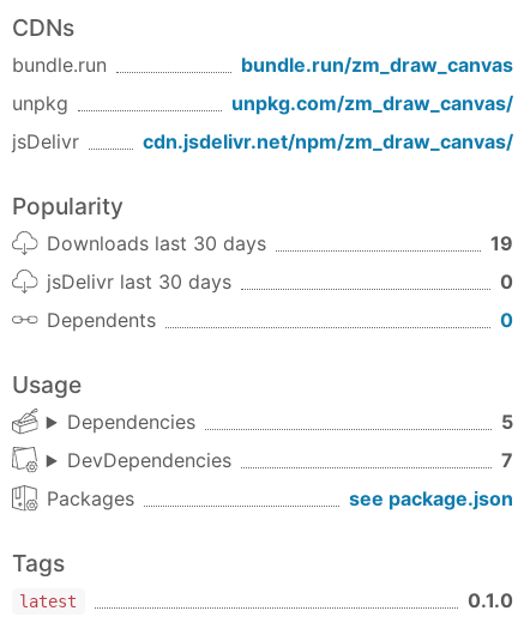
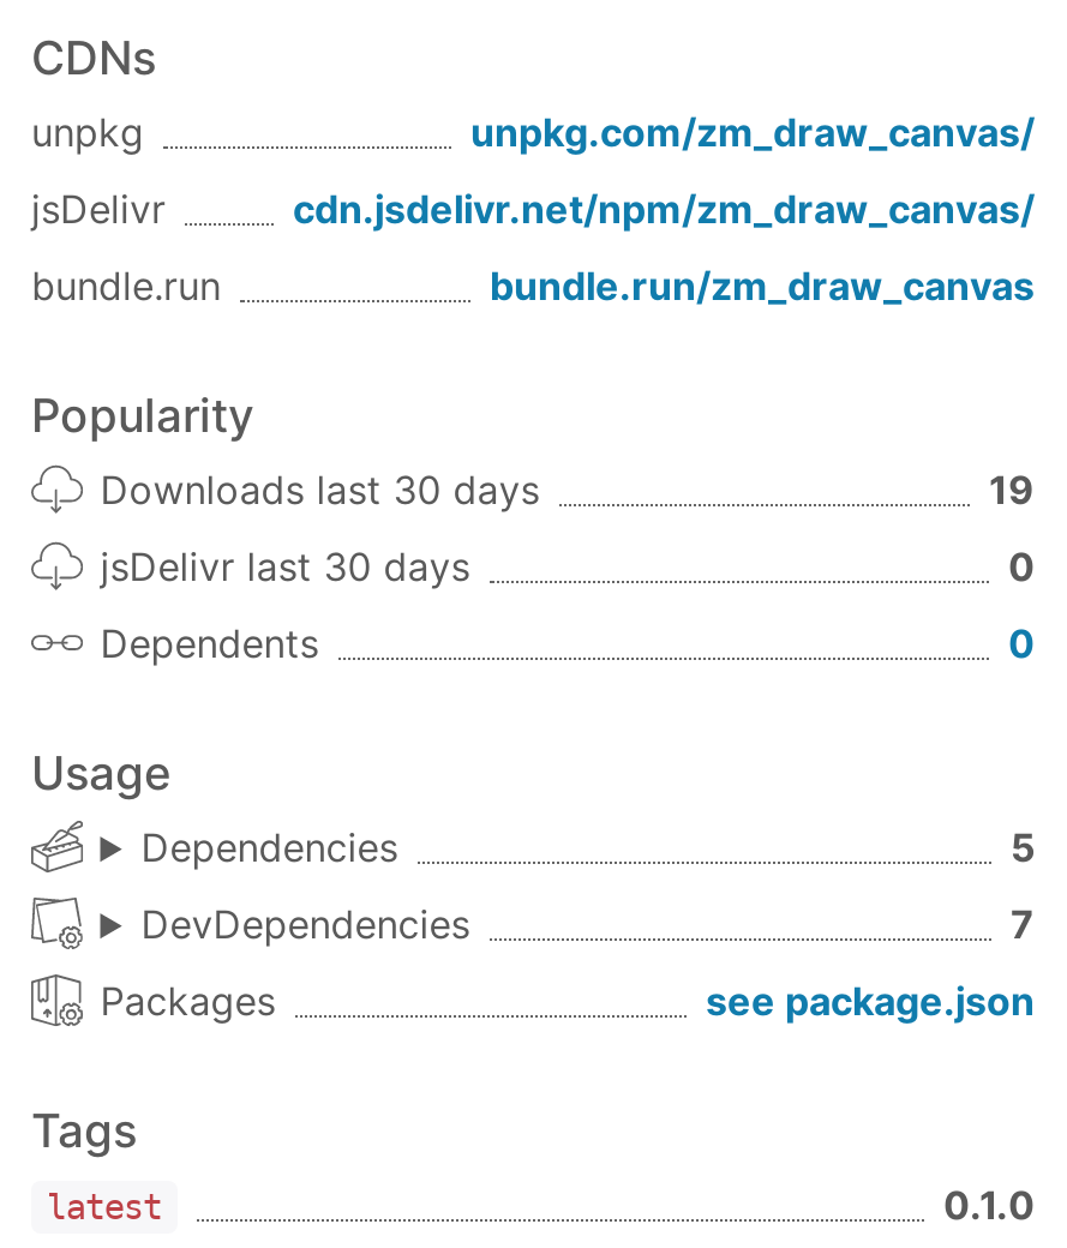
moved [12,53,513,77] -> [31,262,1035,310]: bundle.run | bundle.run/zm_draw_canvas
moved [12,91,513,153] -> [31,108,1035,233]: unpkg | unpkg.com/zm_draw_canvas/ | jsDelivr | cdn.jsdelivr.net/npm/zm_draw_canvas/

